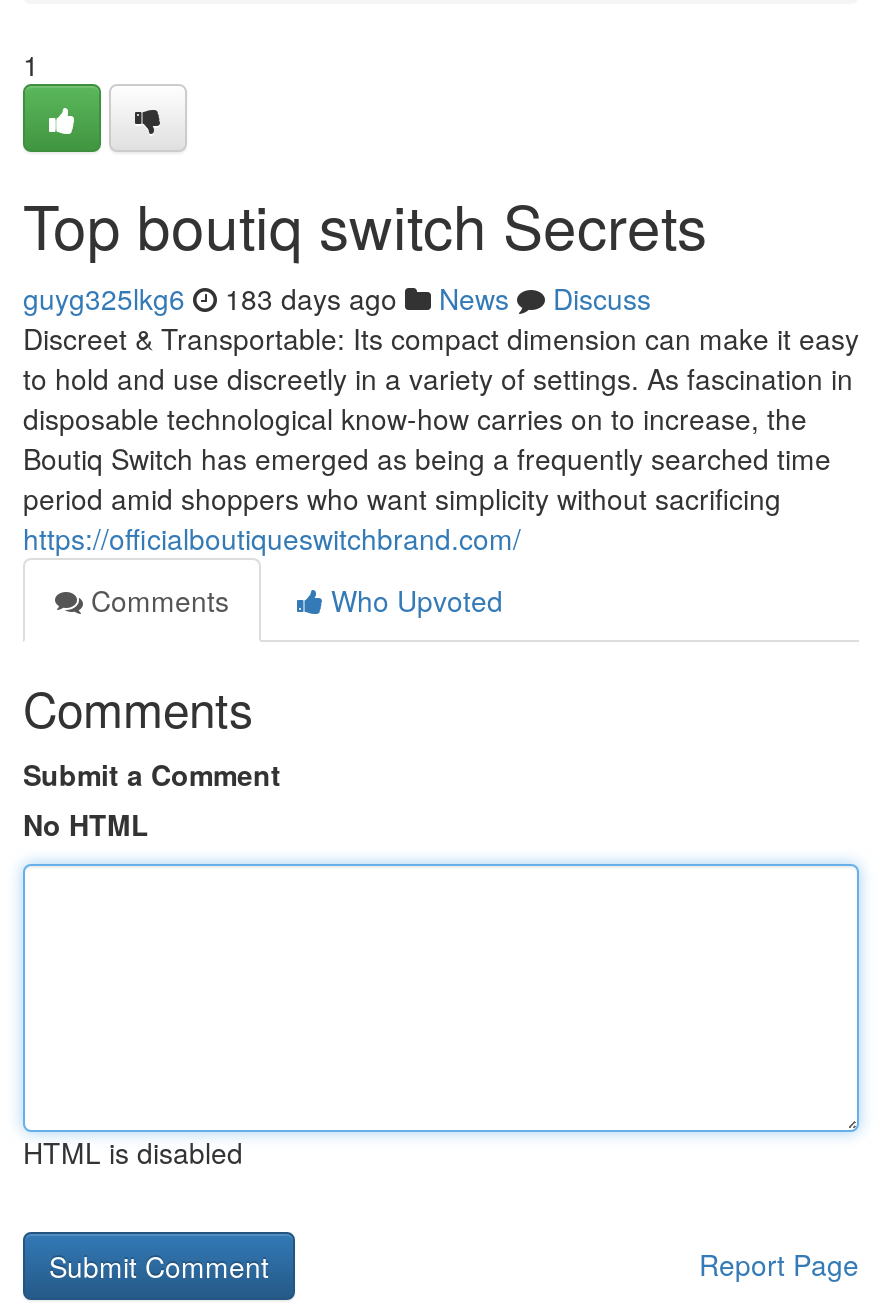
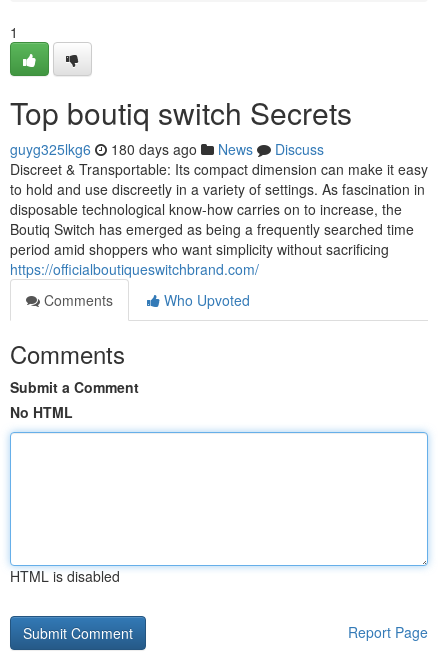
[23,278,651,318] guyg325lkg6 183 days ago News Discuss -> [10,139,324,159] guyg325lkg6 180 days ago News Discuss

